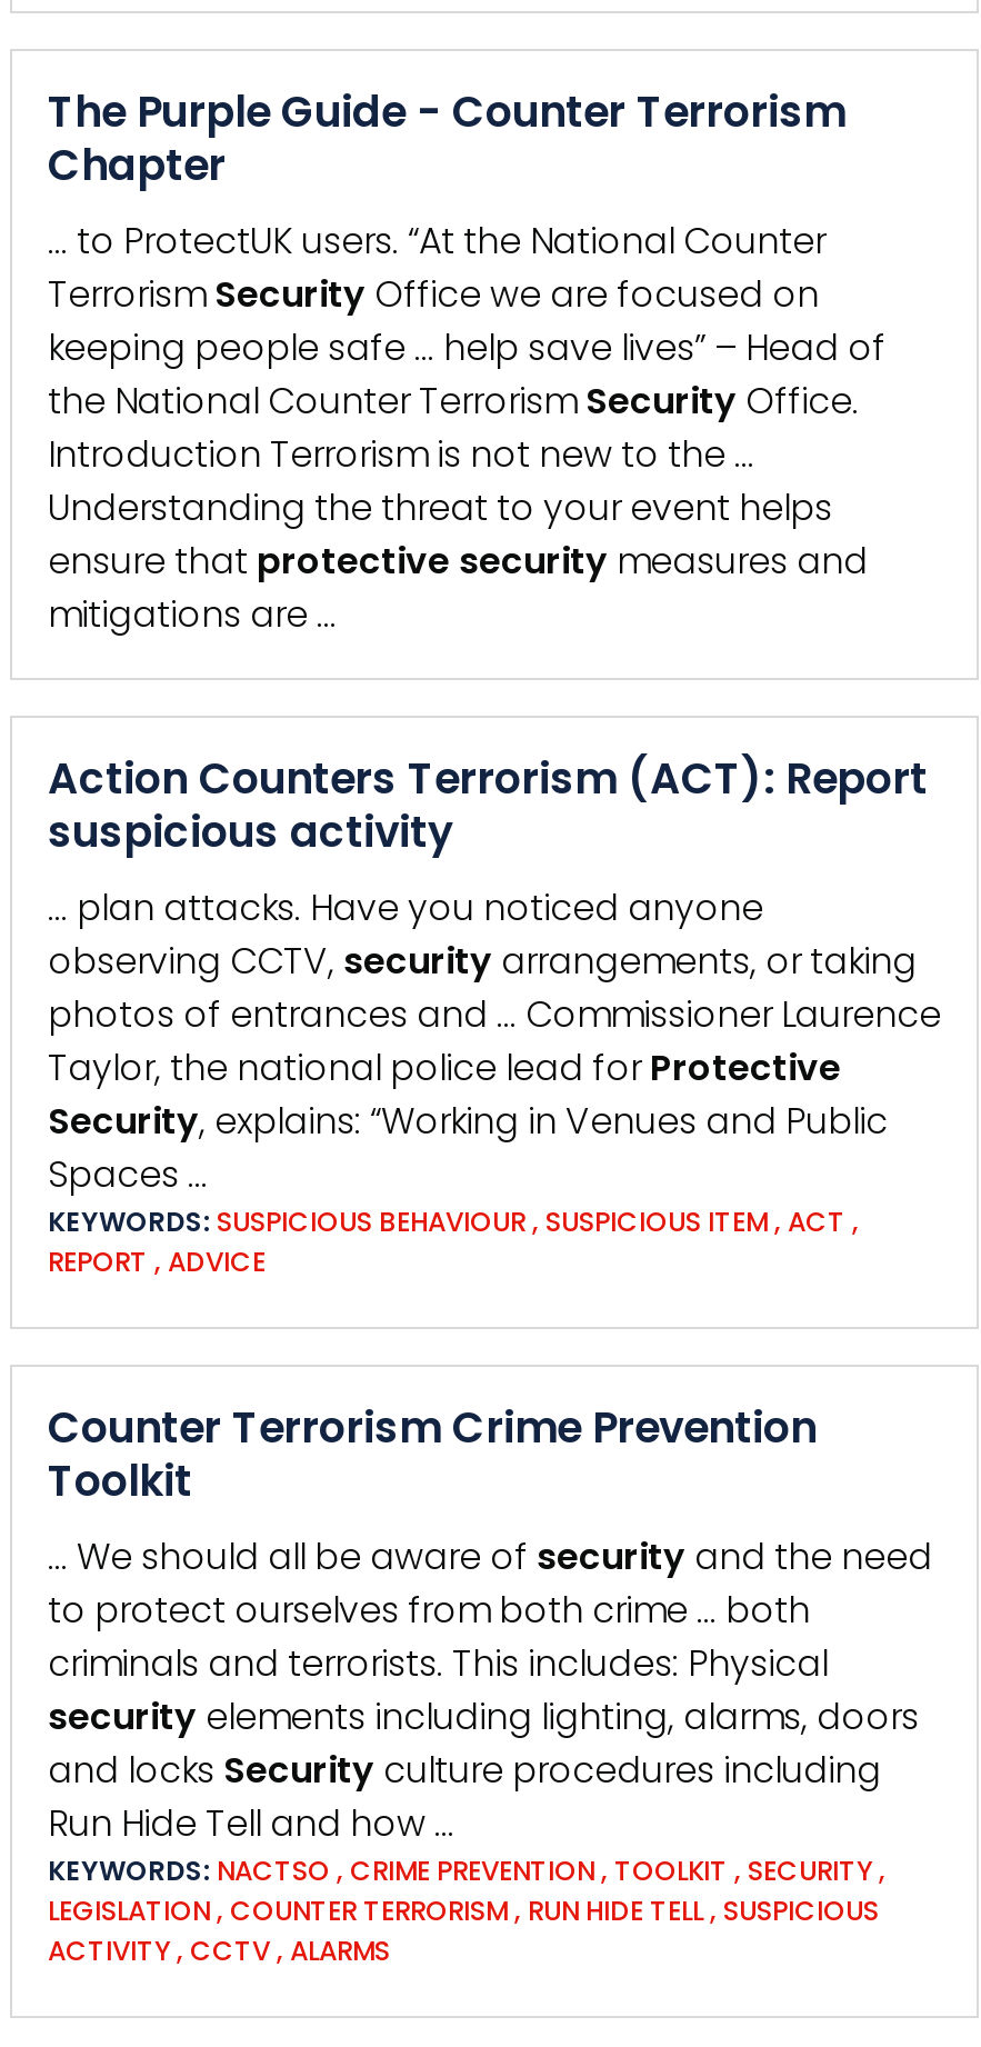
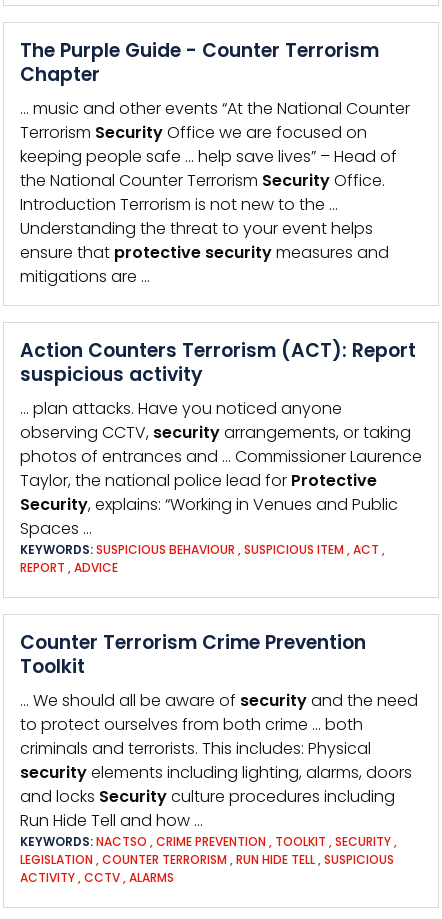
[48,216,825,267] … to ProtectUK users. “At the National Counter -> [20,97,410,120] … music and other events “At the National Counter

